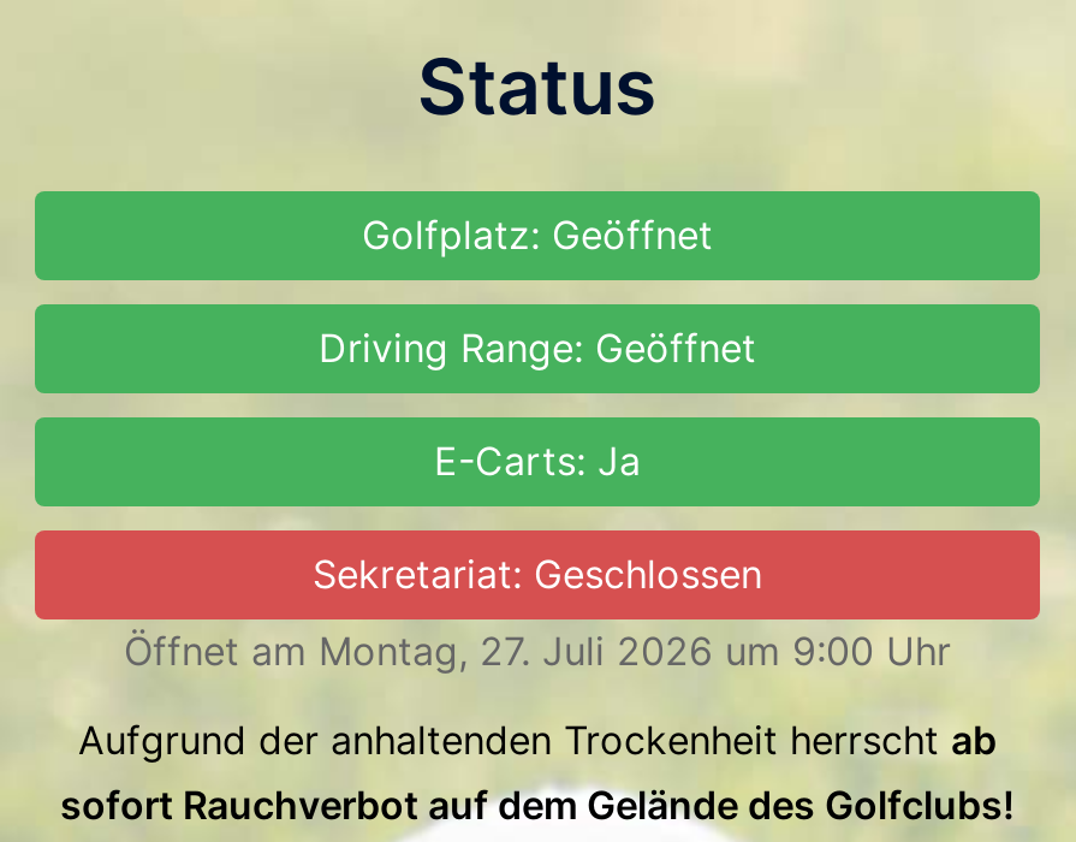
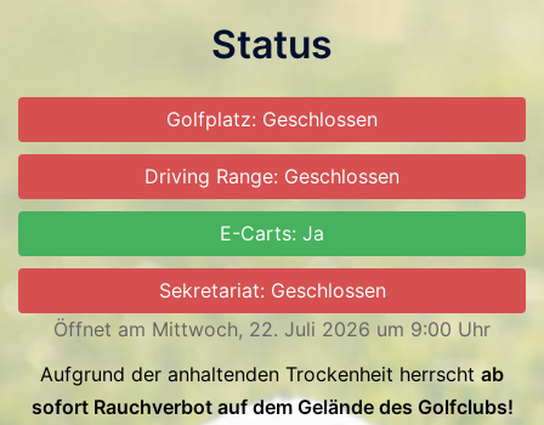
[362,210,713,259] Golfplatz: Geöffnet -> [166,106,378,131] Golfplatz: Geschlossen
[319,324,756,372] Driving Range: Geöffnet -> [144,163,399,188] Driving Range: Geschlossen
[124,627,951,675] Öffnet am Montag, 27. Juli 2026 um 9:00 Uhr -> [53,316,491,341] Öffnet am Mittwoch, 22. Juli 2026 um 9:00 Uhr

